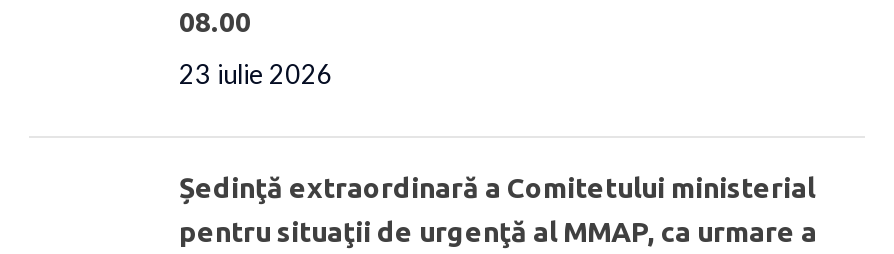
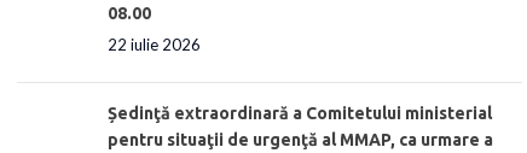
[179,58,333,90] 23 iulie 2026 -> [108,35,201,54] 22 iulie 2026

